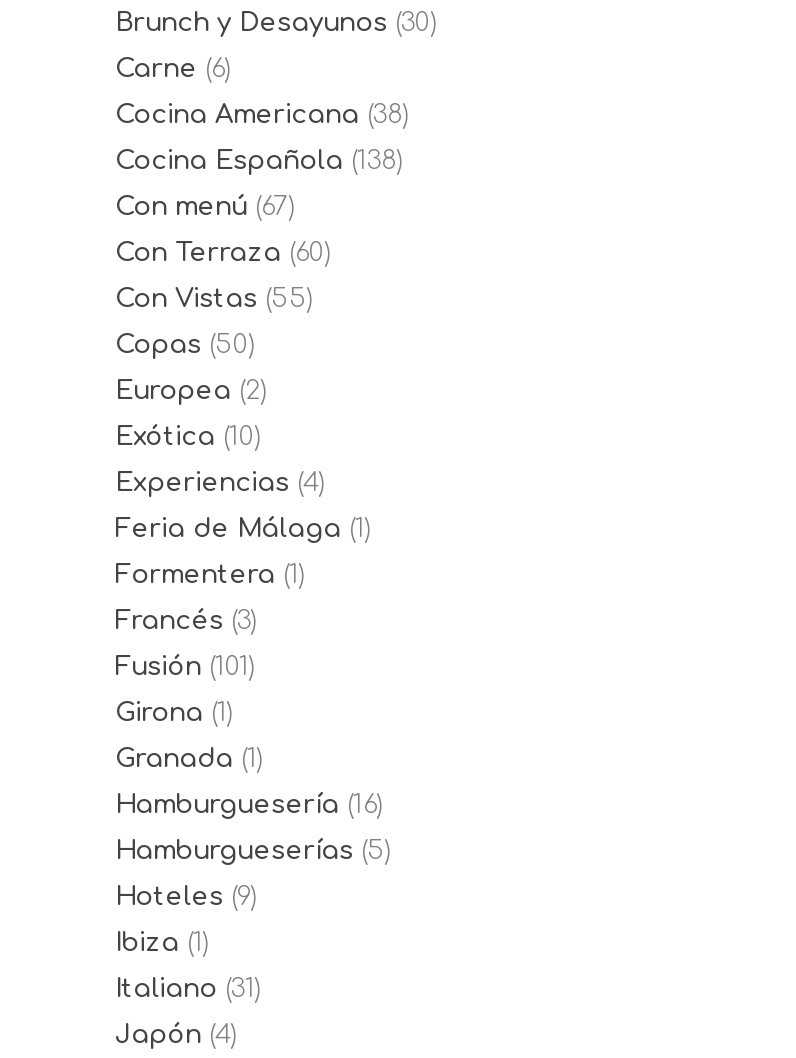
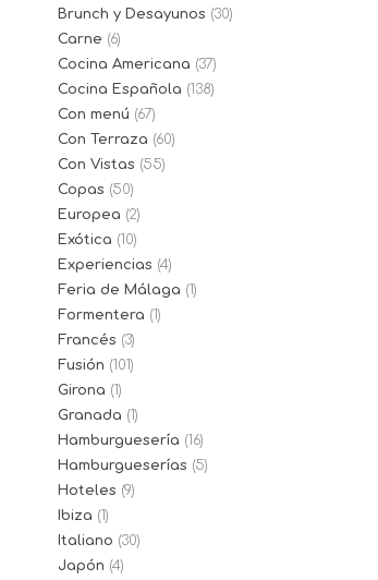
[115,101,409,129] Cocina Americana (38) -> [58,57,217,72] Cocina Americana (37)
[115,975,261,1003] Italiano (31) -> [58,533,141,548] Italiano (30)

